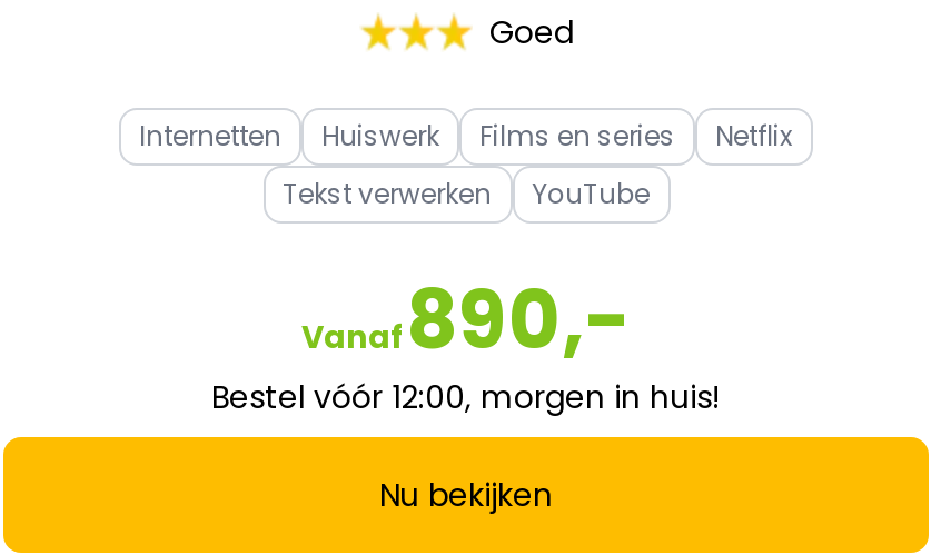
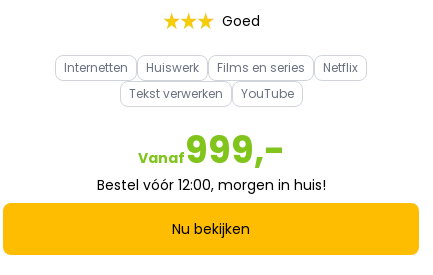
[301,265,631,378] Vanaf890,- -> [137,125,284,176] Vanaf999,-

